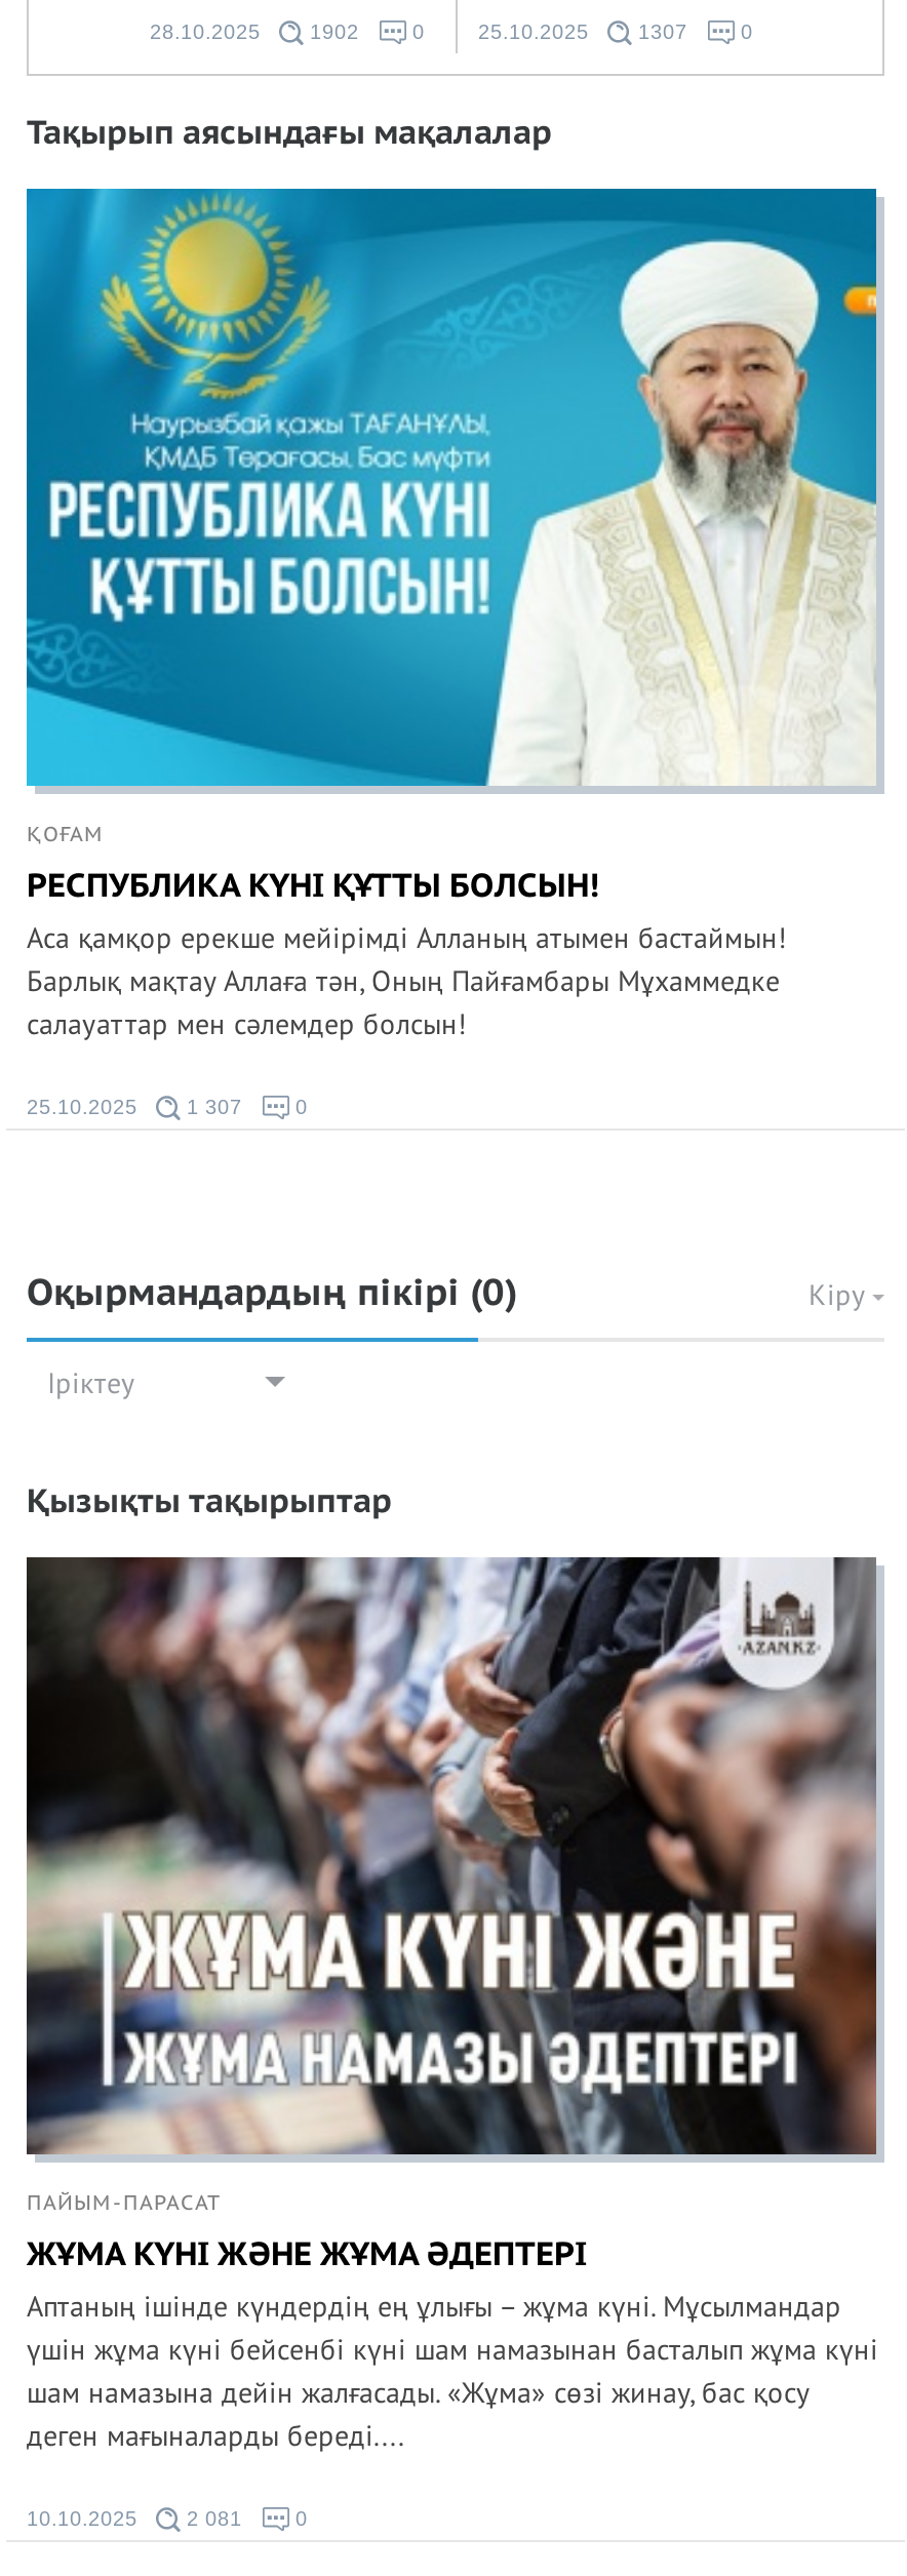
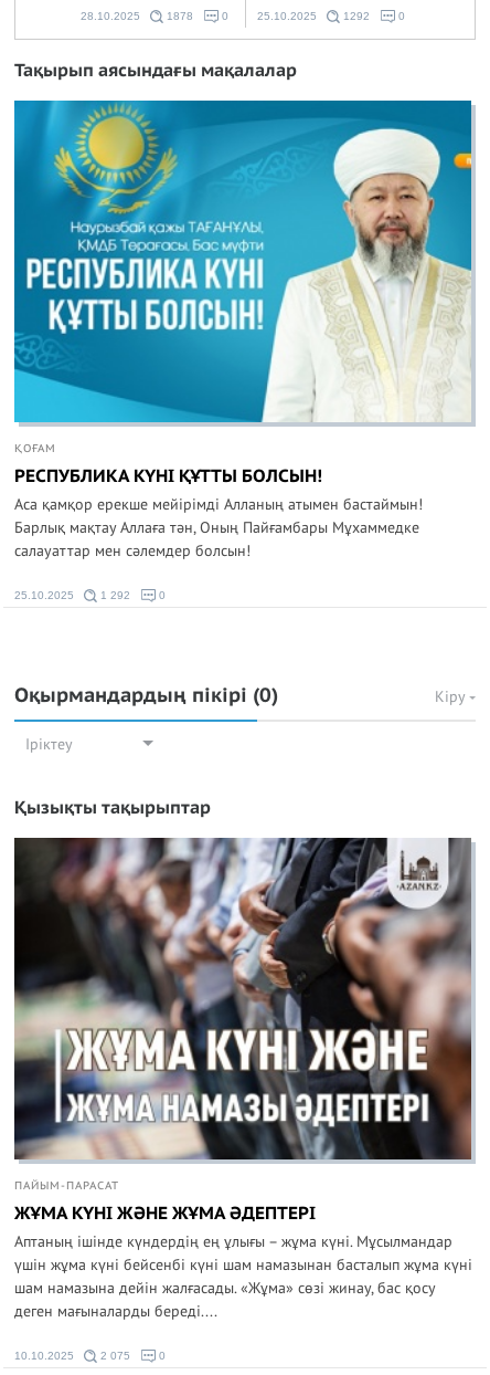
[150,19,359,42] 28.10.2025 1902 -> [81,9,193,22] 28.10.2025 1878
[478,19,687,42] 25.10.2025 1307 -> [257,9,370,22] 25.10.2025 1292
[27,1095,242,1117] 25.10.2025 1 307 -> [14,589,130,601] 25.10.2025 1 292
[27,2507,242,2529] 10.10.2025 2 081 -> [14,1349,130,1361] 10.10.2025 2 075

